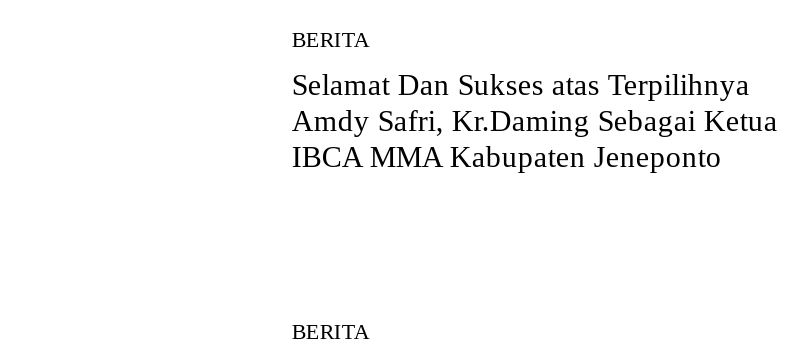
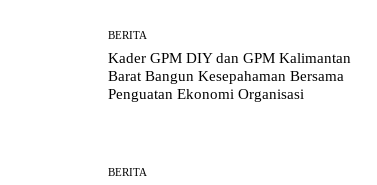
[292,69,778,173] Selamat Dan Sukses atas Terpilihnya | Amdy Safri, Kr.Daming Sebagai Ketua | IBCA MMA Kabupaten Jeneponto -> [108,50,351,102] Kader GPM DIY dan GPM Kalimantan | Barat Bangun Kesepahaman Bersama | Penguatan Ekonomi Organisasi

